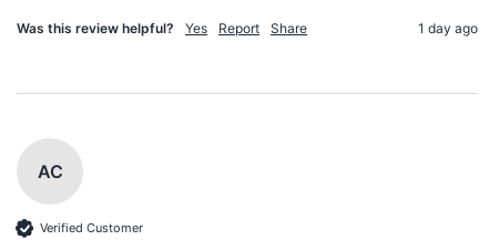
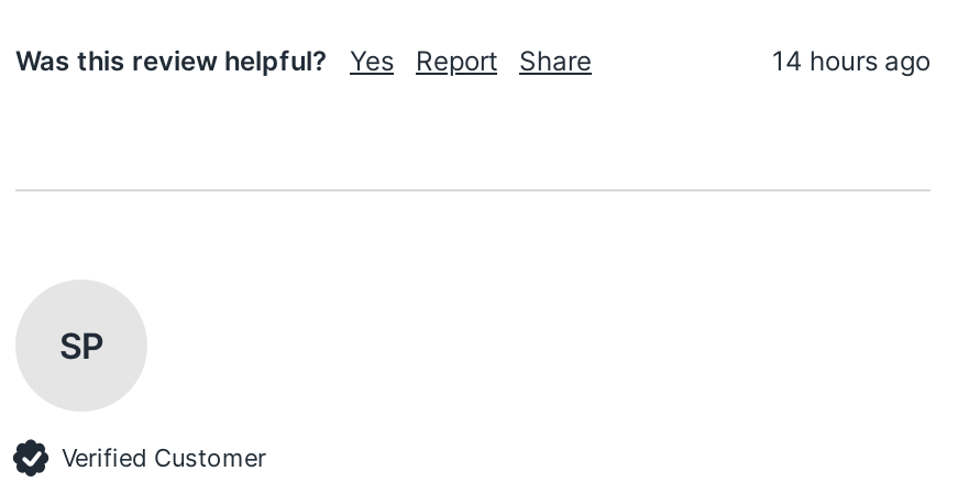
[418,20,478,37] 1 day ago -> [772,44,931,77] 14 hours ago
[37,160,63,183] AC -> [59,324,103,368] SP

